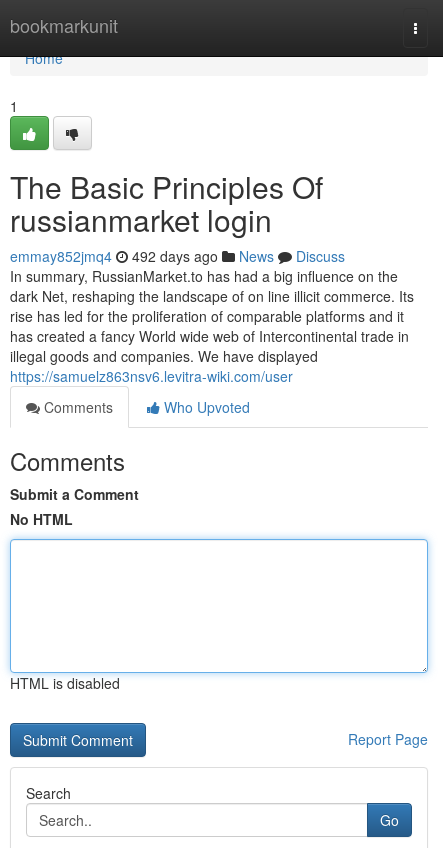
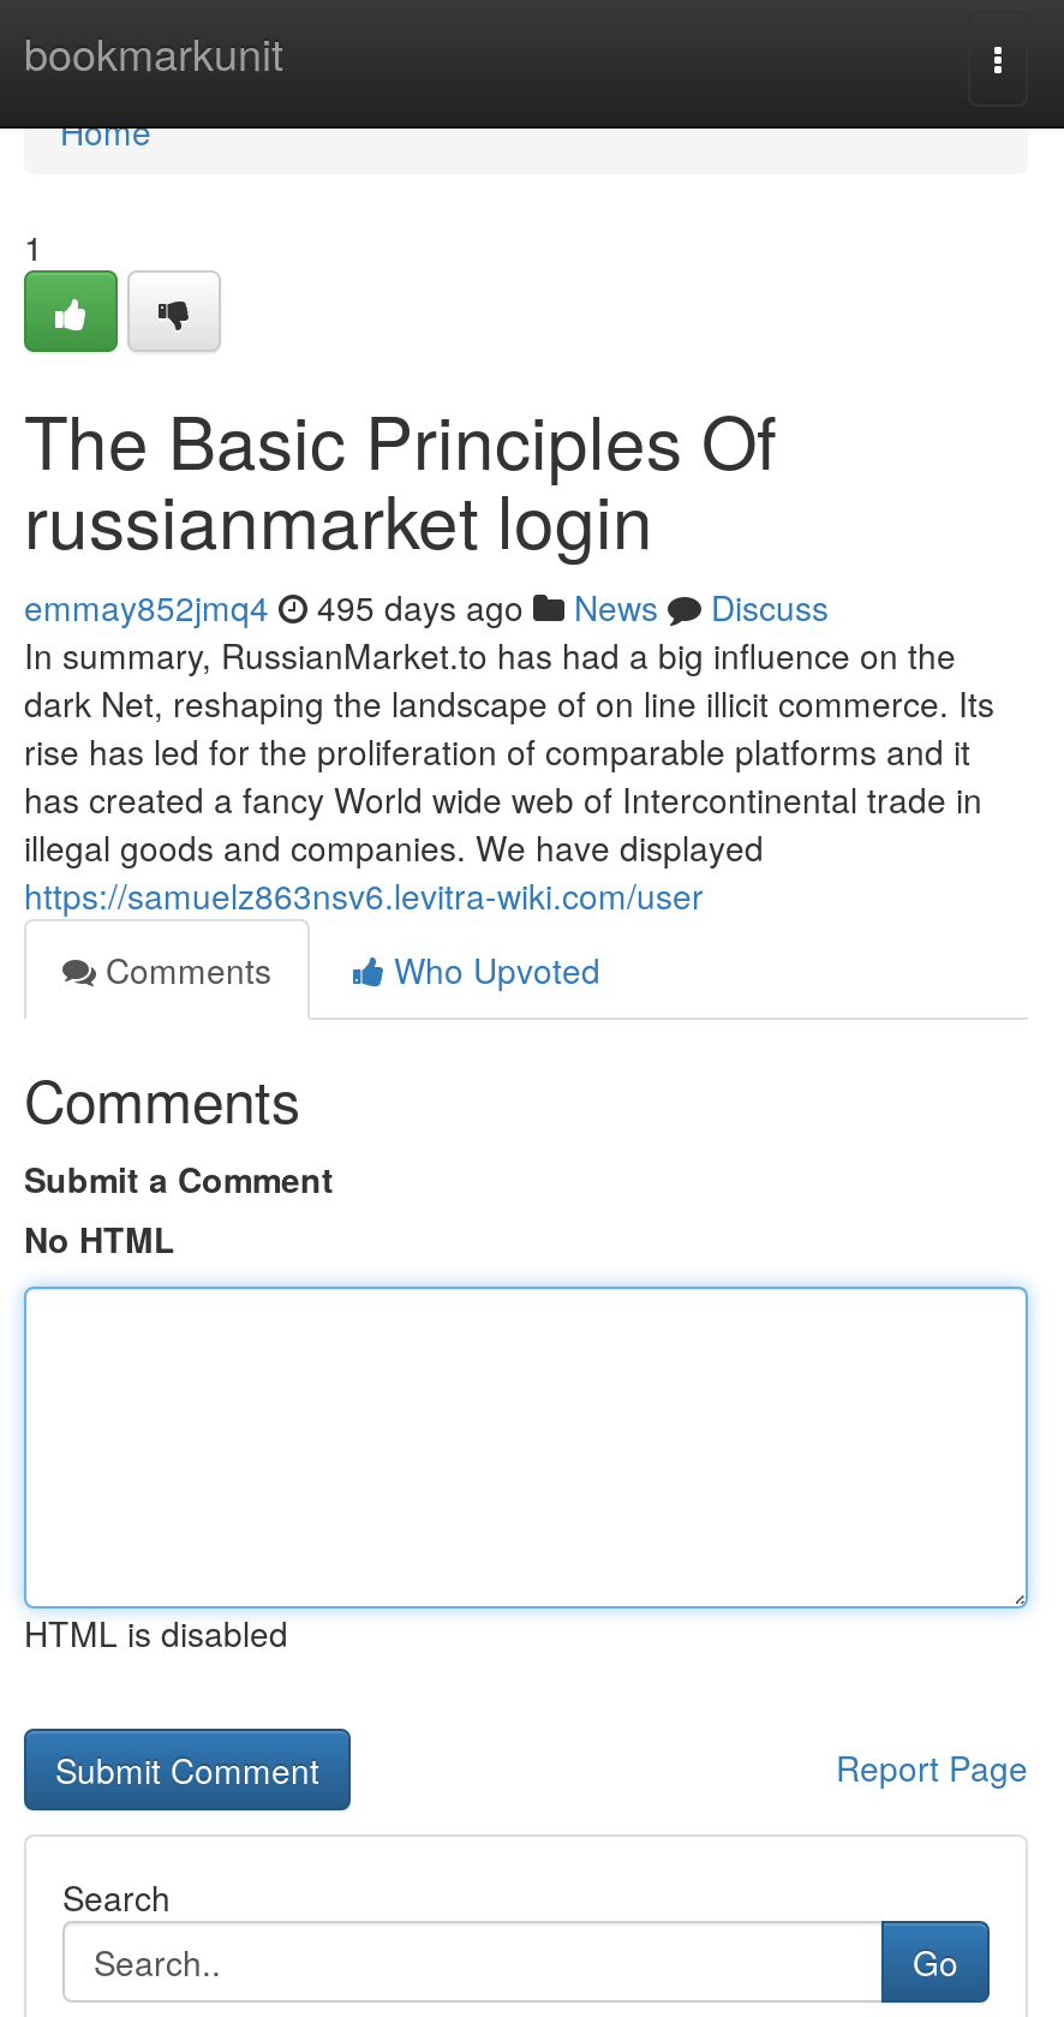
[10,246,345,266] emmay852jmq4 492 days ago News Discuss -> [24,583,829,631] emmay852jmq4 495 days ago News Discuss

